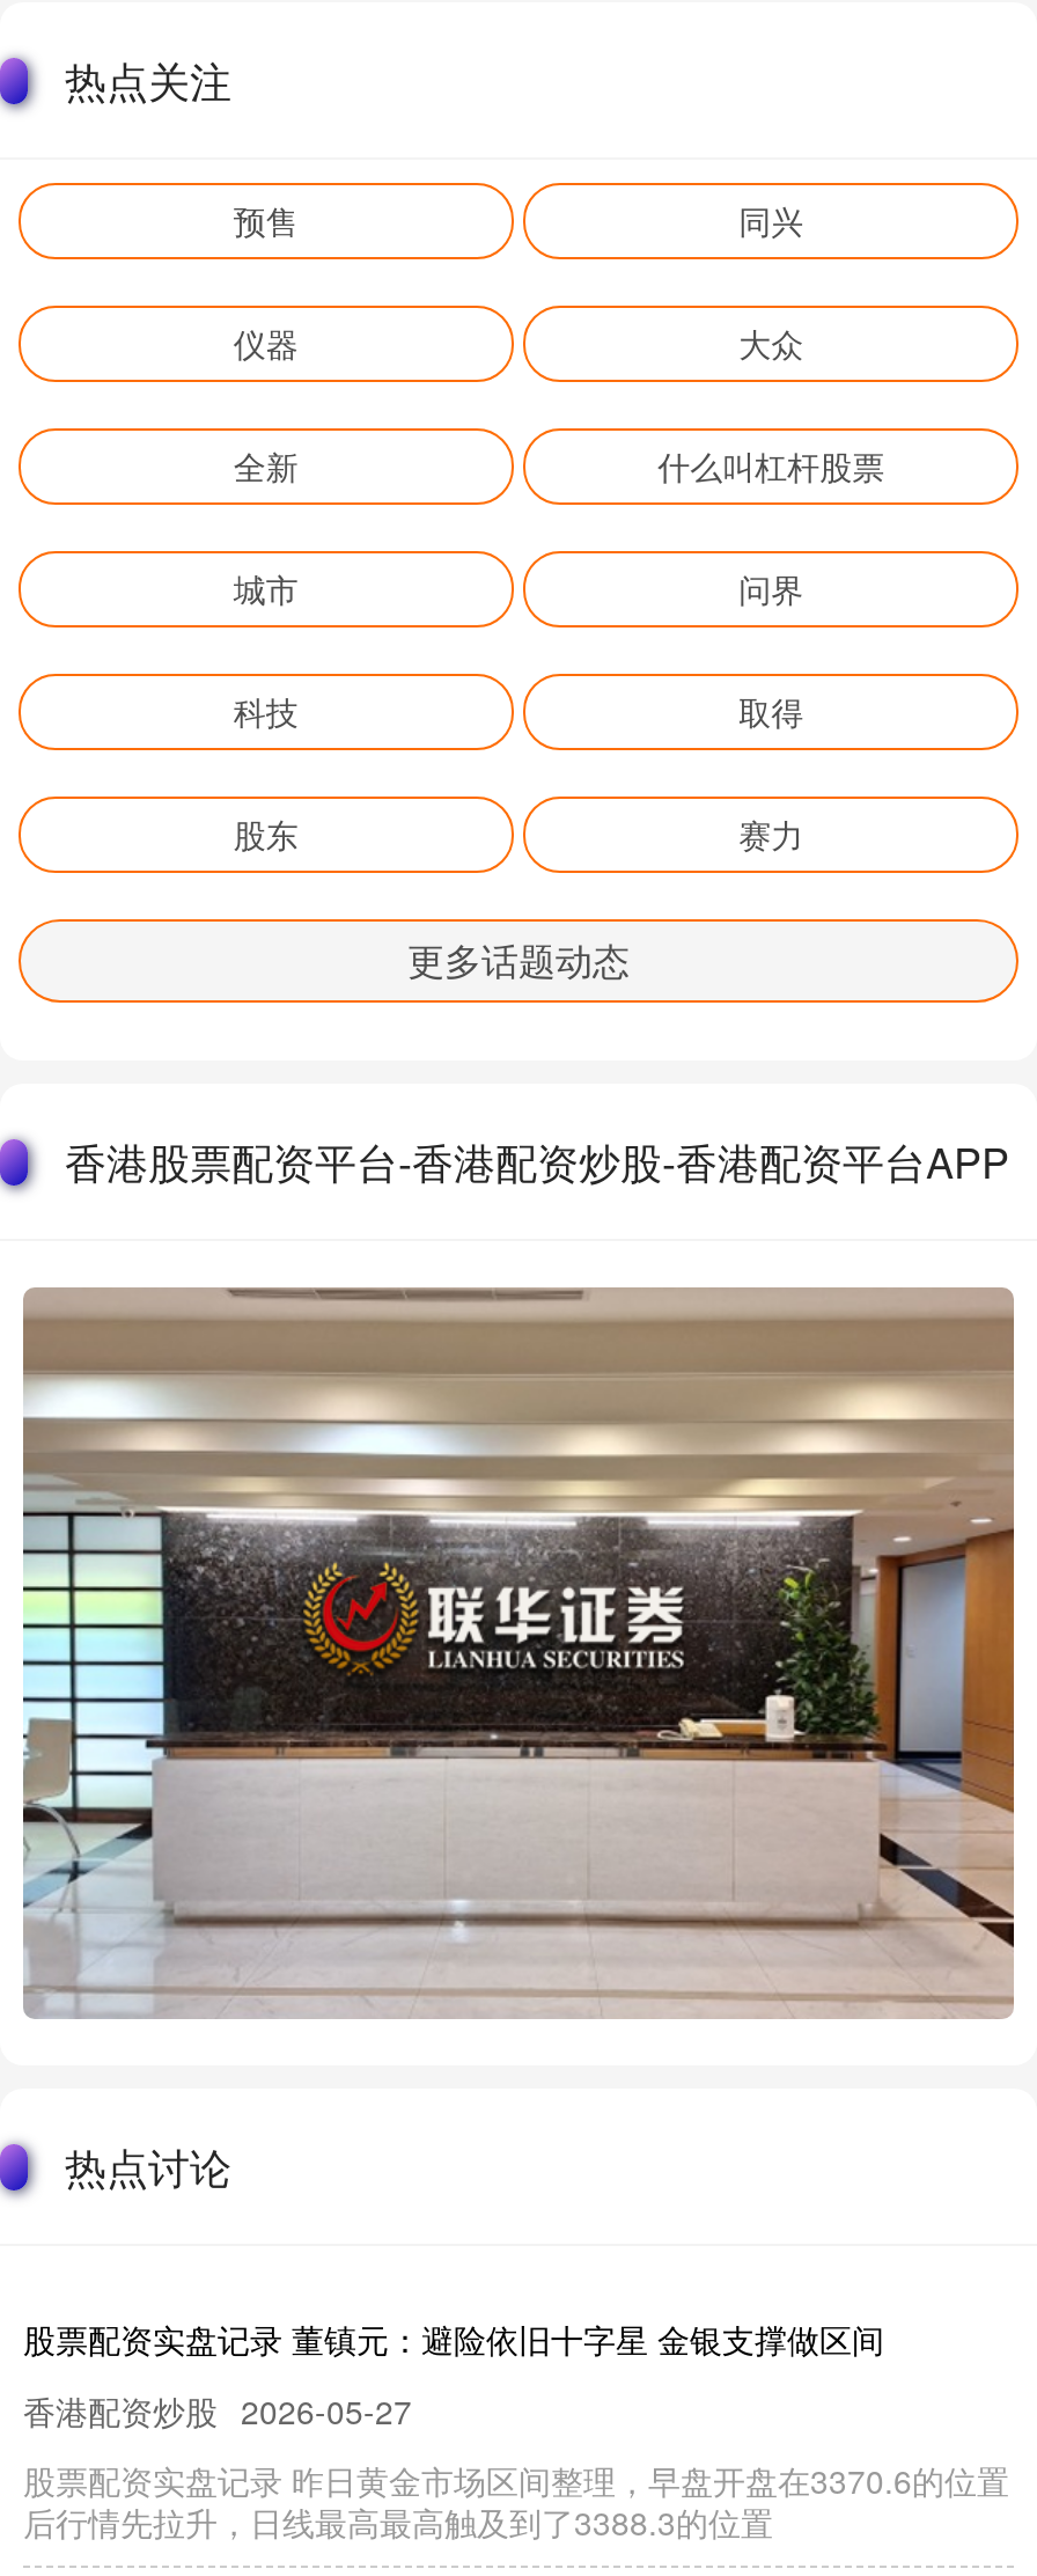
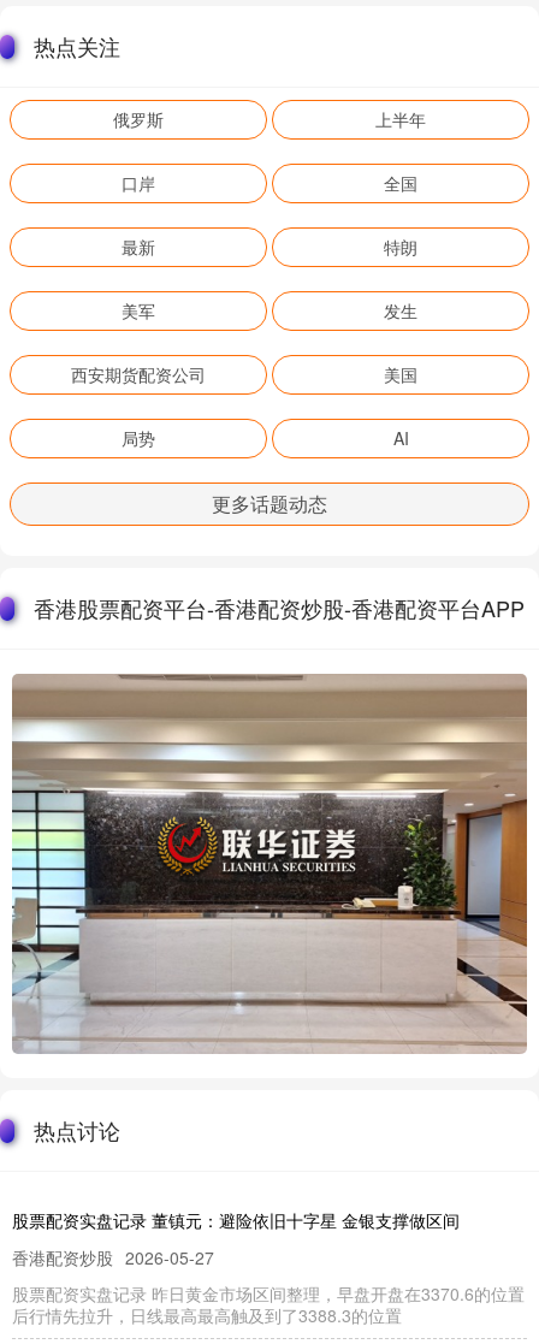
[233,197,804,244] 预售 | 同兴 -> [113,107,426,131] 俄罗斯 | 上半年
[233,320,804,366] 仪器 | 大众 -> [121,171,418,195] 口岸 | 全国
[233,443,885,489] 全新 | 什么叫杠杆股票 -> [121,235,418,259] 最新 | 特朗
[233,565,804,612] 城市 | 问界 -> [121,299,418,323] 美军 | 发生
[233,688,804,734] 科技 | 取得 -> [71,362,418,386] 西安期货配资公司 | 美国
[233,811,804,857] 股东 | 赛力 -> [121,426,409,450] 局势 | AI

